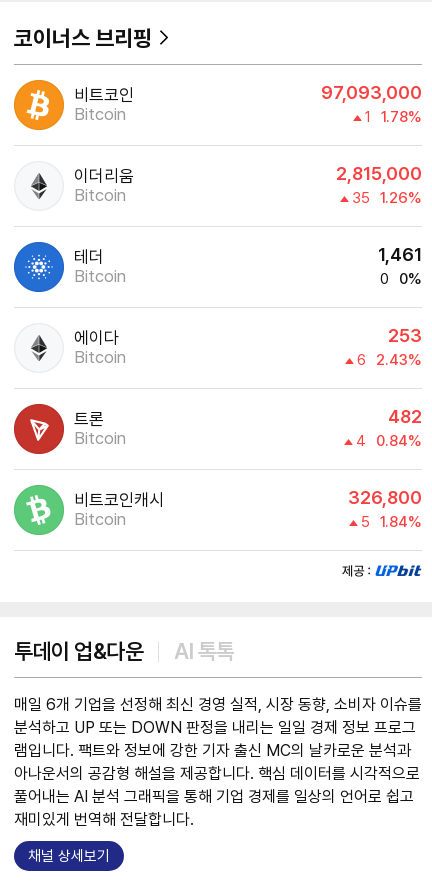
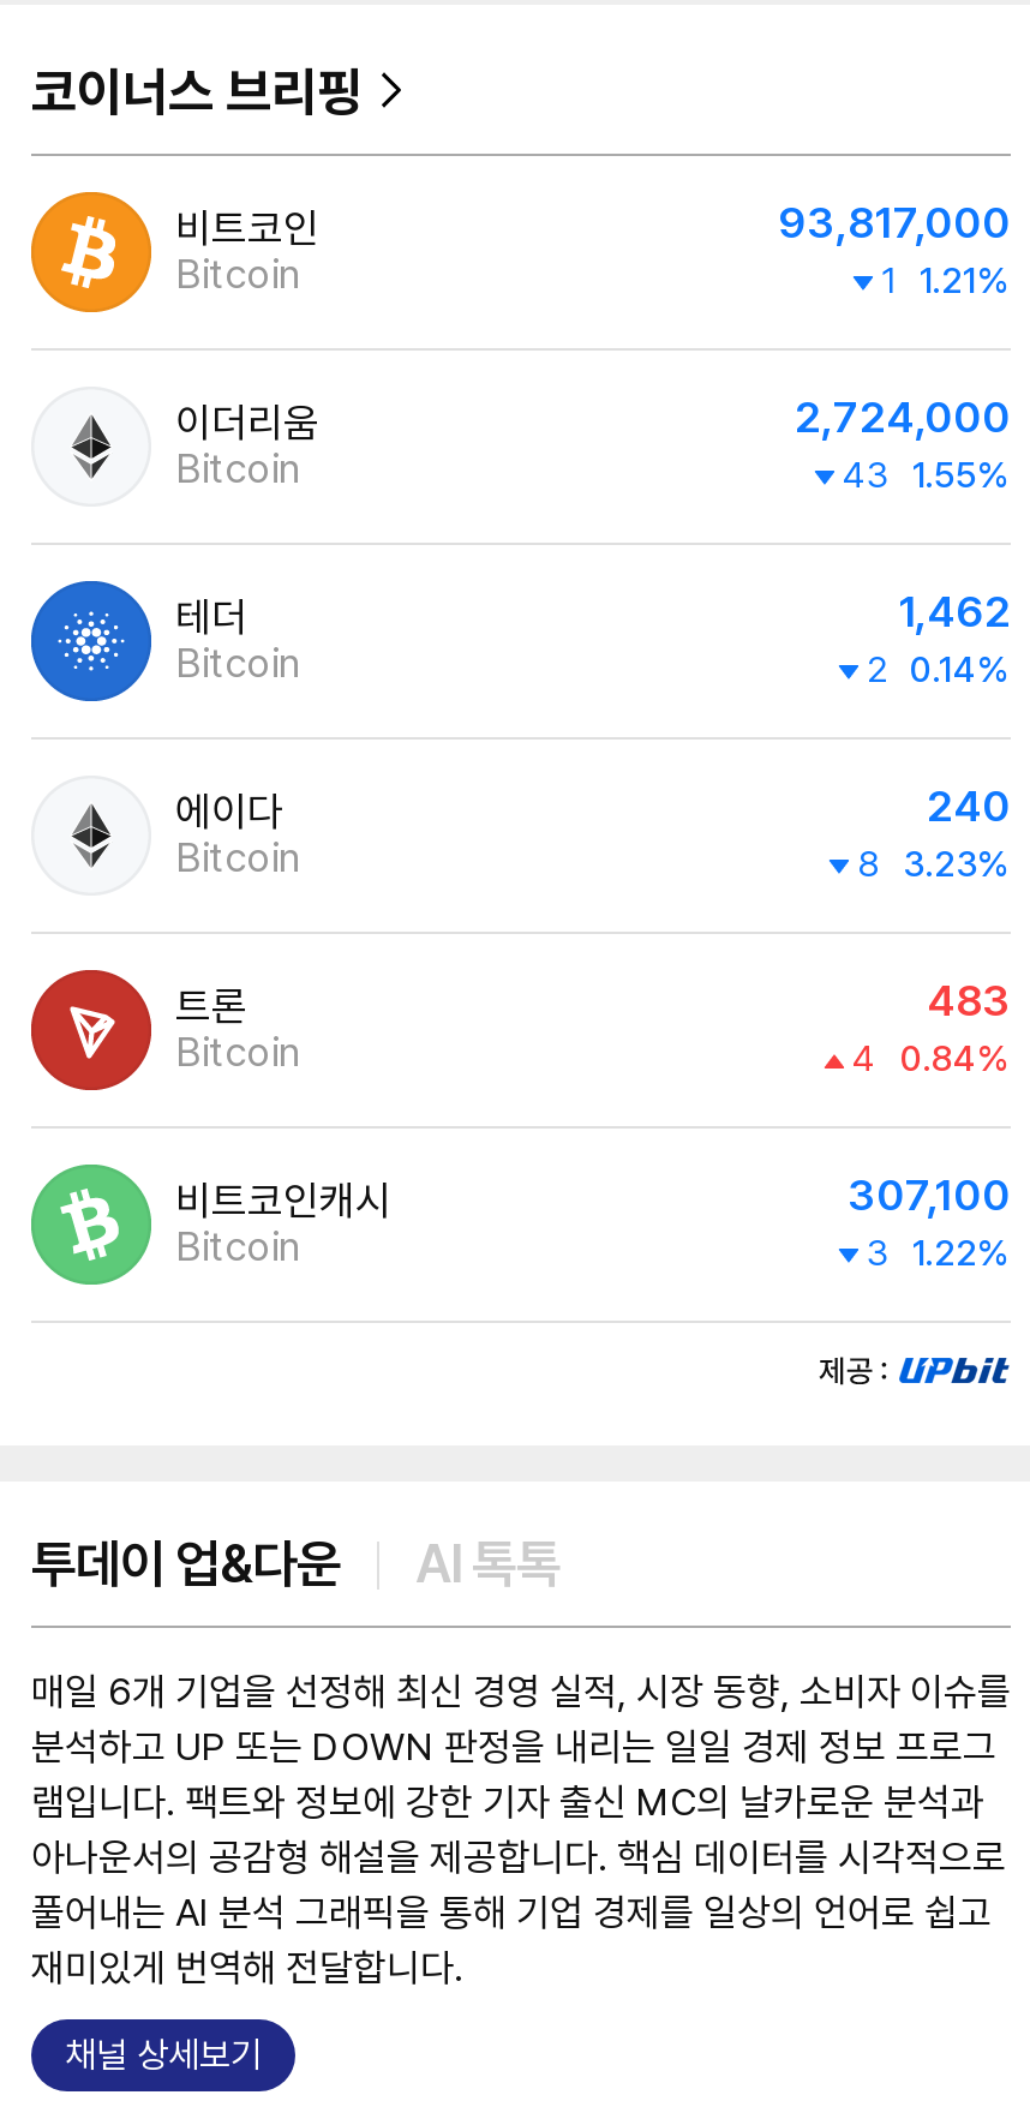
[321,82,422,103] 97,093,000 -> [778,197,1011,248] 93,817,000
[365,108,422,126] 1 1.78% -> [881,260,1011,303] 1 1.21%
[336,163,422,184] 2,815,000 -> [795,392,1011,442] 2,724,000
[352,189,422,207] 35 1.26% -> [843,454,1011,498] 43 1.55%
[378,244,422,265] 1,461 -> [898,586,1011,637] 1,462
[380,270,422,288] 0 0% -> [867,649,1011,692] 2 0.14%
[388,325,422,346] 253 -> [927,781,1011,831] 240
[357,351,422,369] 6 2.43% -> [857,843,1011,887] 8 3.23%
[388,406,422,427] 482 -> [927,975,1011,1026] 483
[348,487,422,508] 326,800 -> [848,1170,1011,1220] 307,100
[361,513,422,531] 5 1.84% -> [867,1232,1011,1275] 3 1.22%

